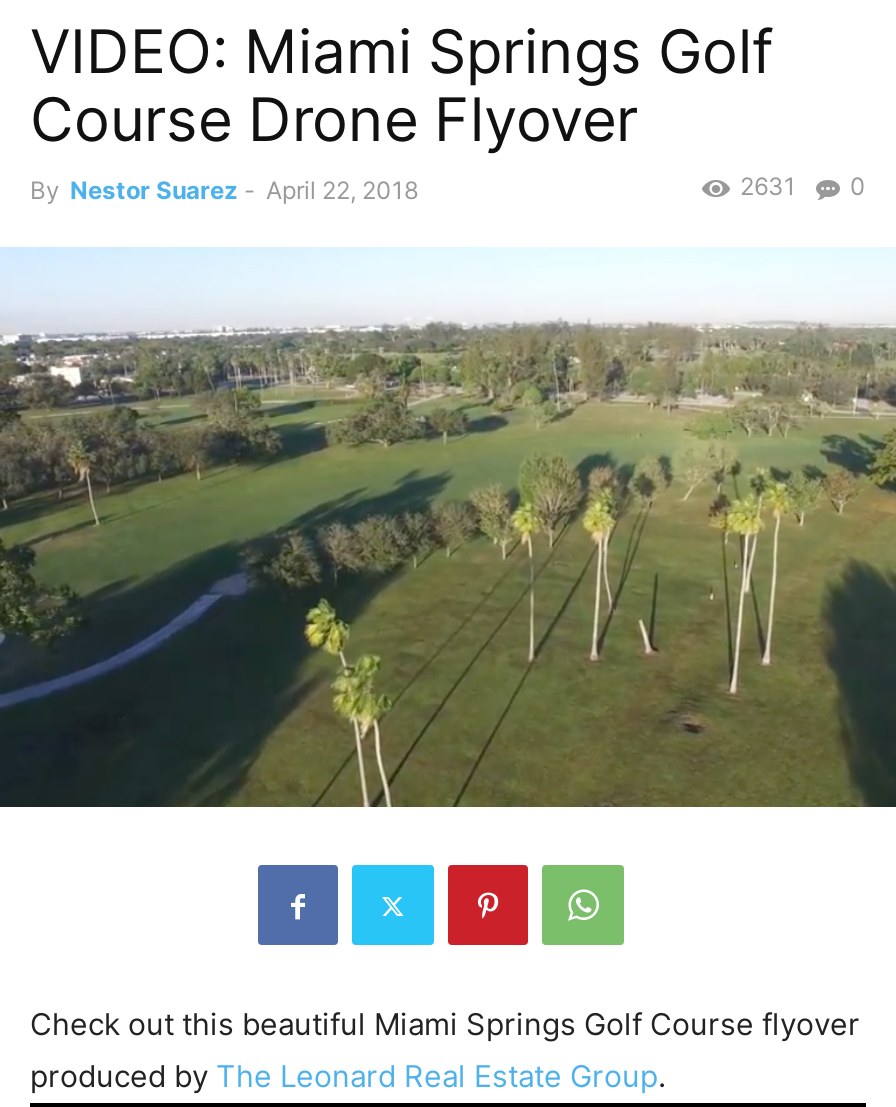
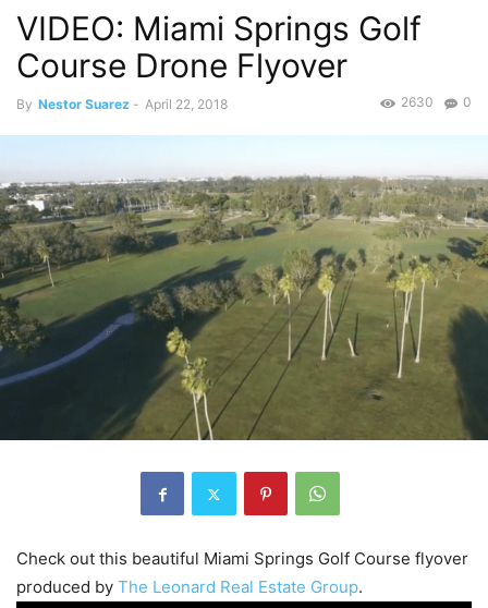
[740,172,866,202] 2631 0 -> [401,94,472,110] 2630 0

